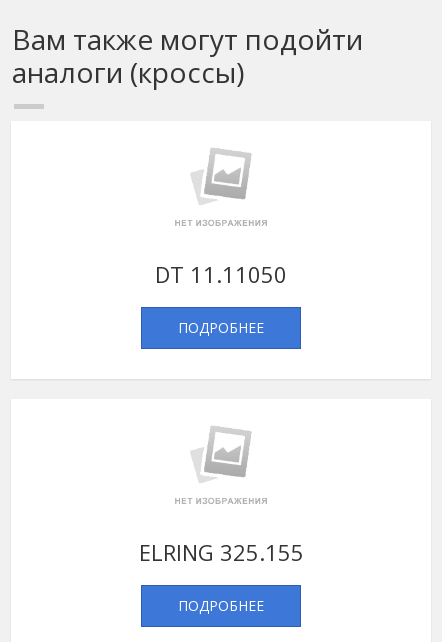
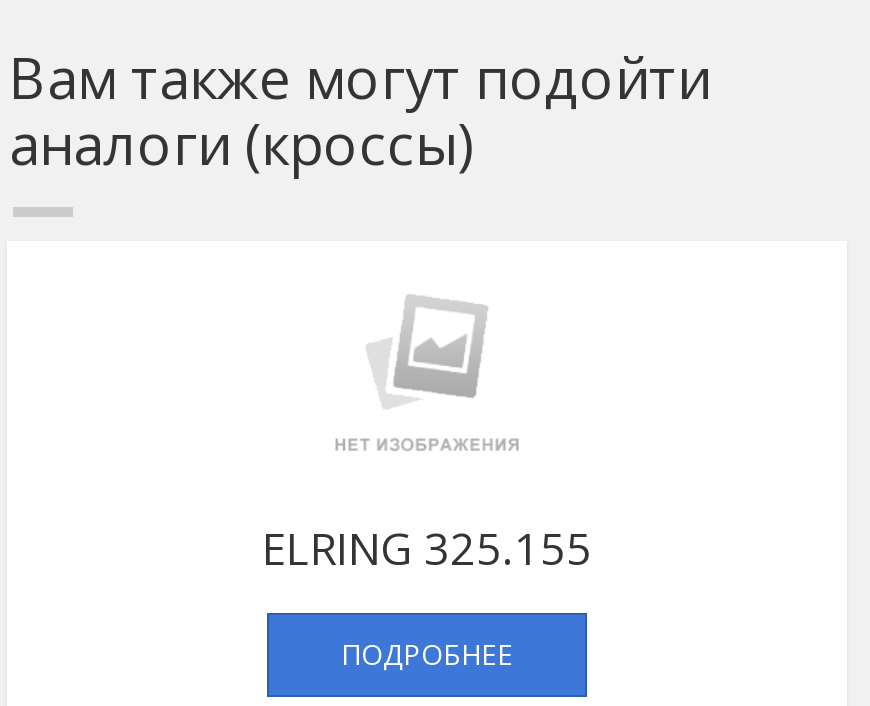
[155,259,287,337] DT 11.11050 | ПОДРОБНЕЕ -> none

